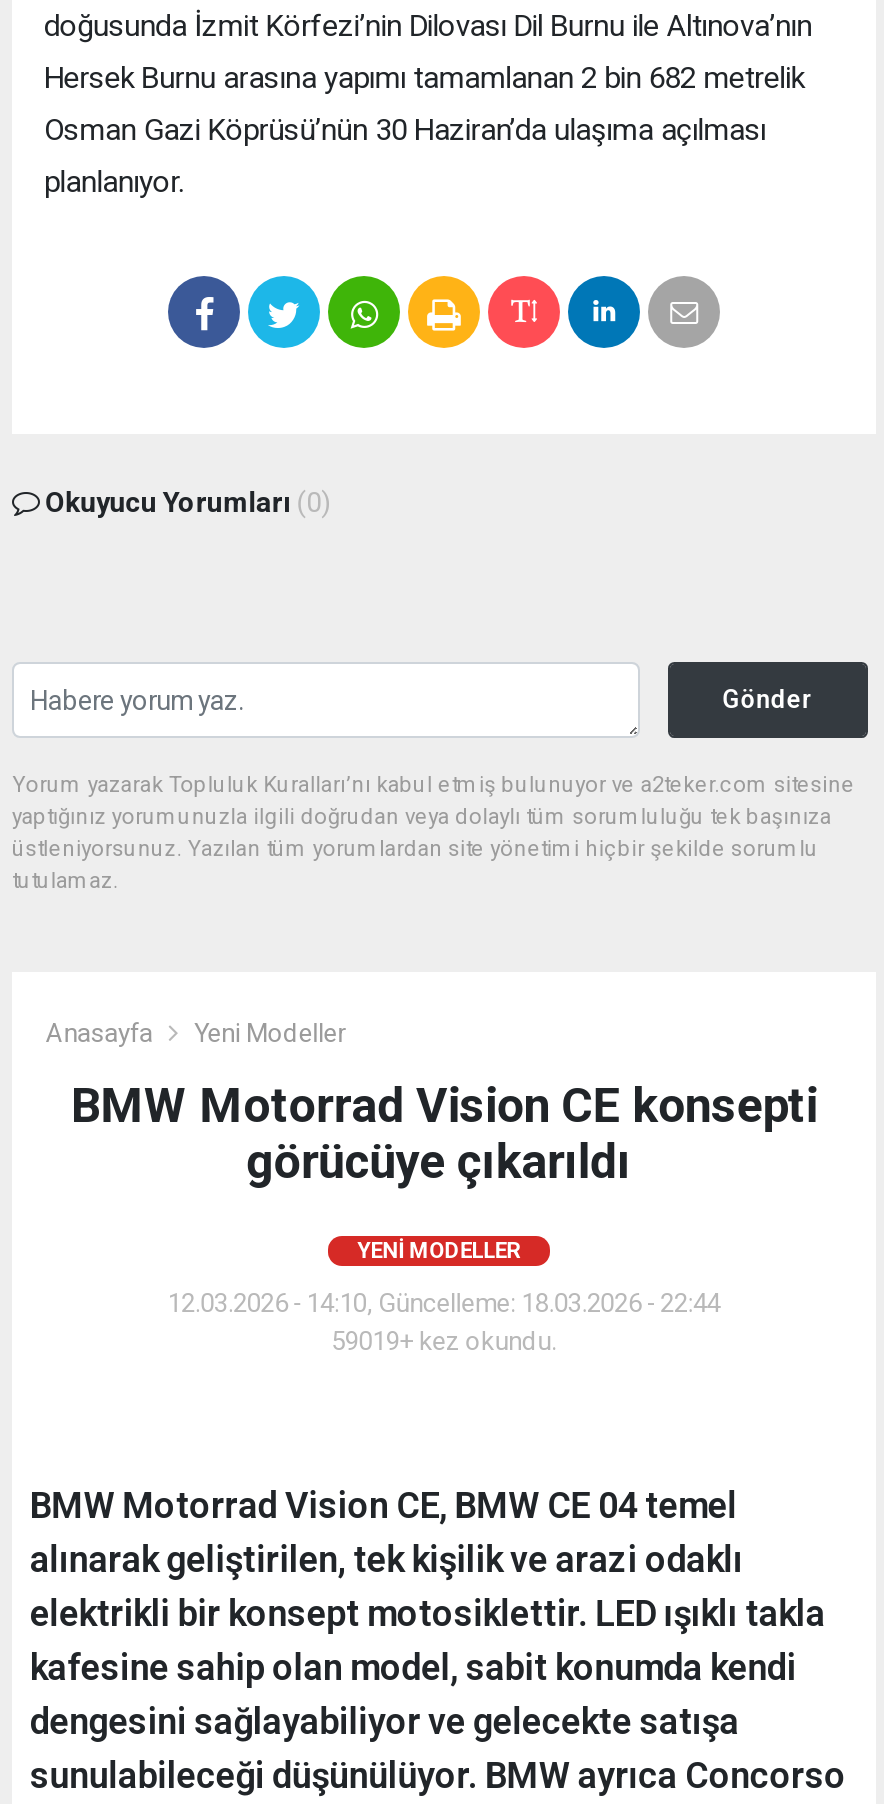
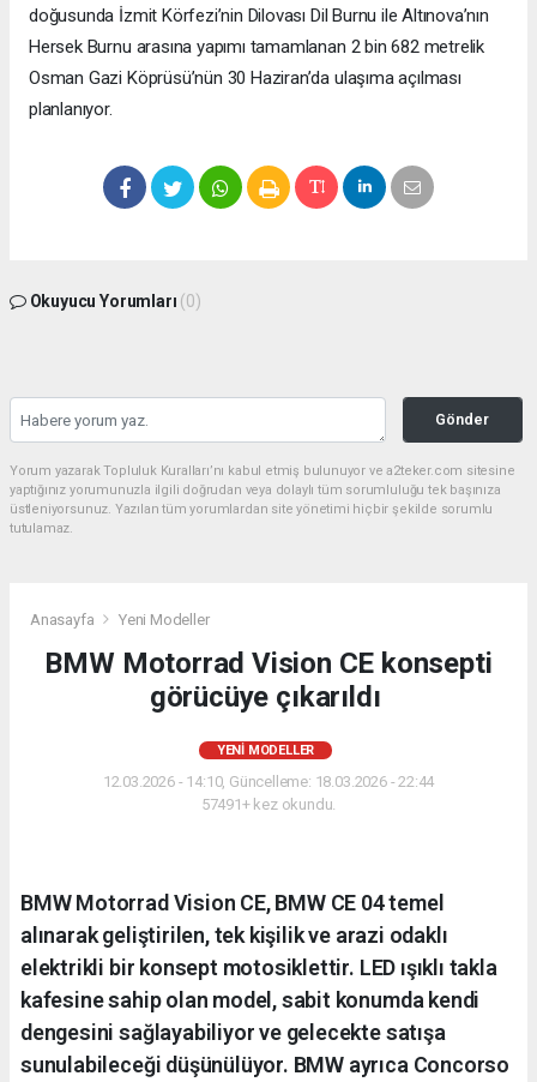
[331,1327,557,1357] 59019+ kez okundu. -> [201,796,336,814] 57491+ kez okundu.

